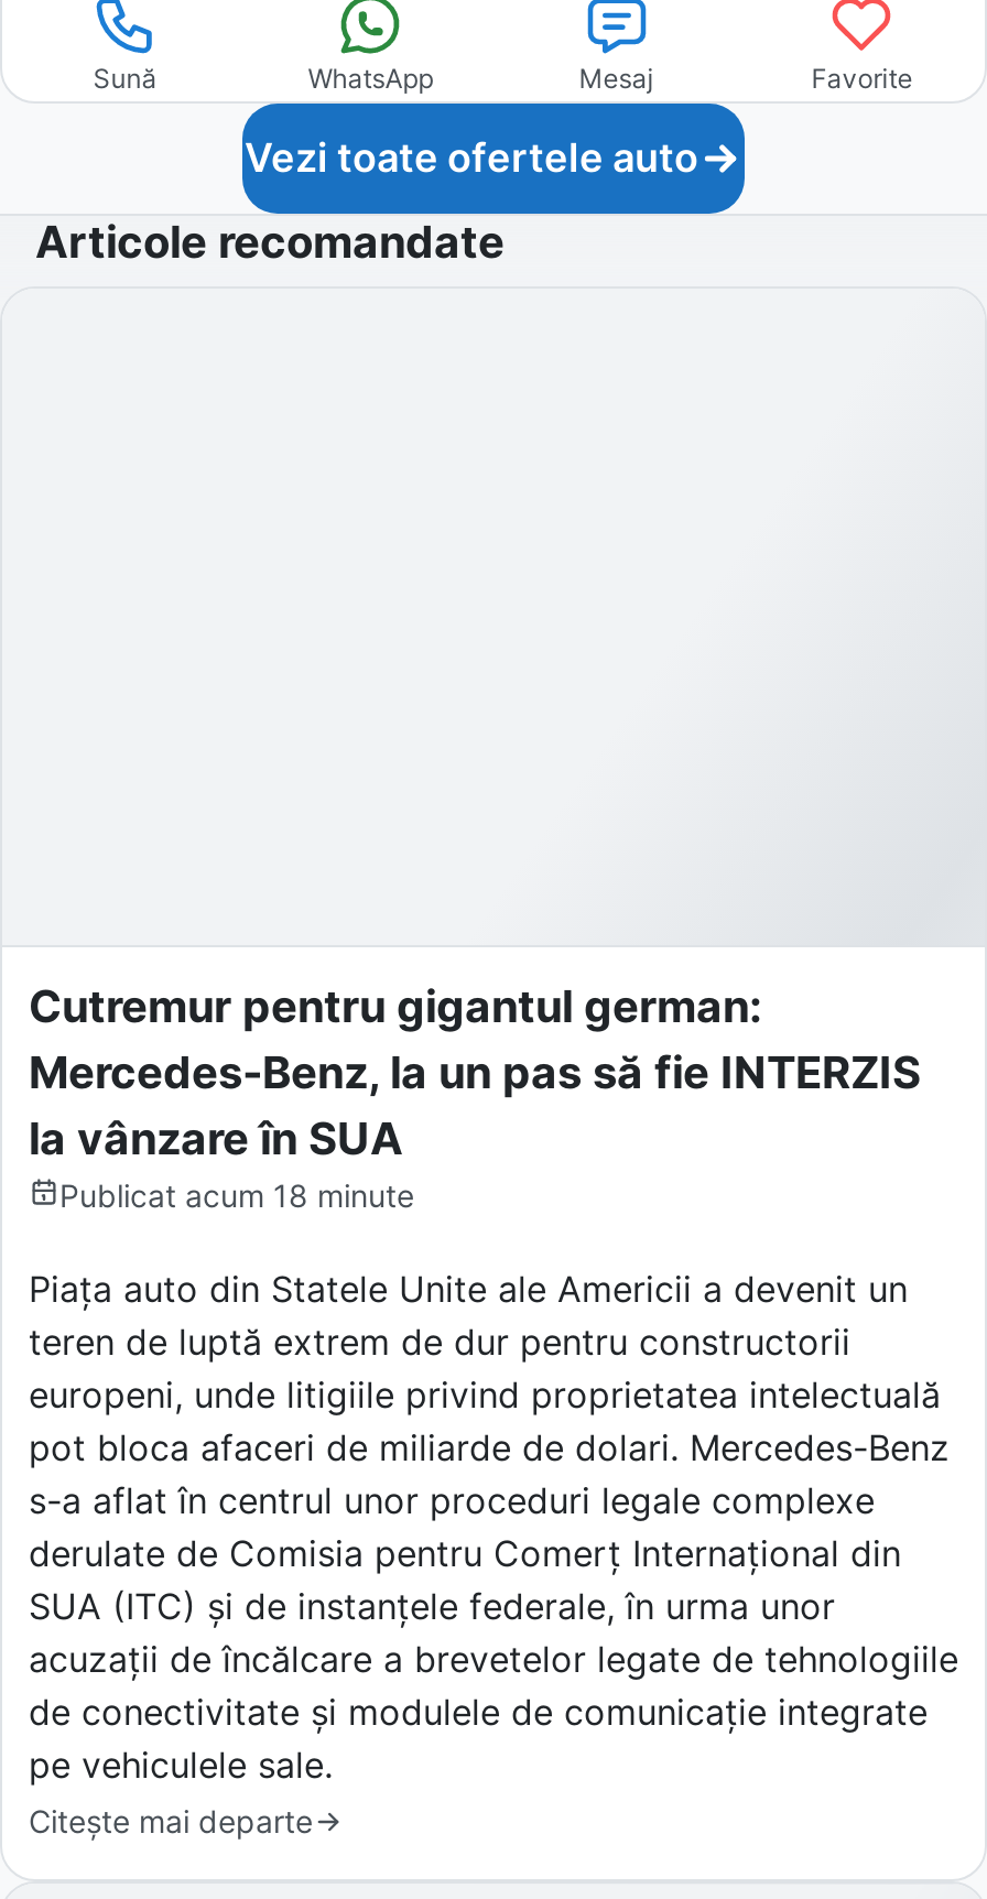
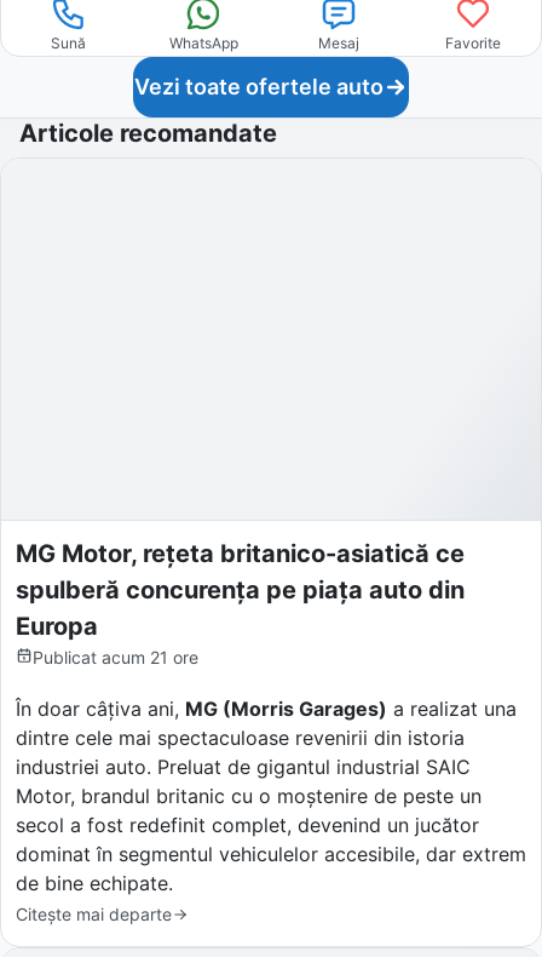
[29,979,921,1213] Cutremur pentru gigantul german: | Mercedes-Benz, la un pas să fie INTERZIS | la vânzare în SUA | Publicat acum 18 minute -> [16,539,465,667] MG Motor, rețeta britanico-asiatică ce | spulberă concurența pe piața auto din | Europa | Publicat acum 21 ore
[29,1266,958,1786] Piața auto din Statele Unite ale Americii a devenit un | teren de luptă extrem de dur pentru constructorii | europeni, unde litigiile privind proprietatea intelectuală | pot bloca afaceri de miliarde de dolari. Mercedes-Benz | s-a aflat în centrul unor proceduri legale complexe | derulate de Comisia pentru Comerț Internațional din | SUA (ITC) și de instanțele federale, în urma unor | acuzații de încălcare a brevetelor legate de tehnologiile | de conectivitate și modulele de comunicație integrate | pe vehiculele sale. -> [16,696,526,895] În doar câțiva ani, MG (Morris Garages) a realizat una | dintre cele mai spectaculoase revenirii din istoria | industriei auto. Preluat de gigantul industrial SAIC | Motor, brandul britanic cu o moștenire de peste un | secol a fost redefinit complet, devenind un jucător | dominat în segmentul vehiculelor accesibile, dar extrem | de bine echipate.

